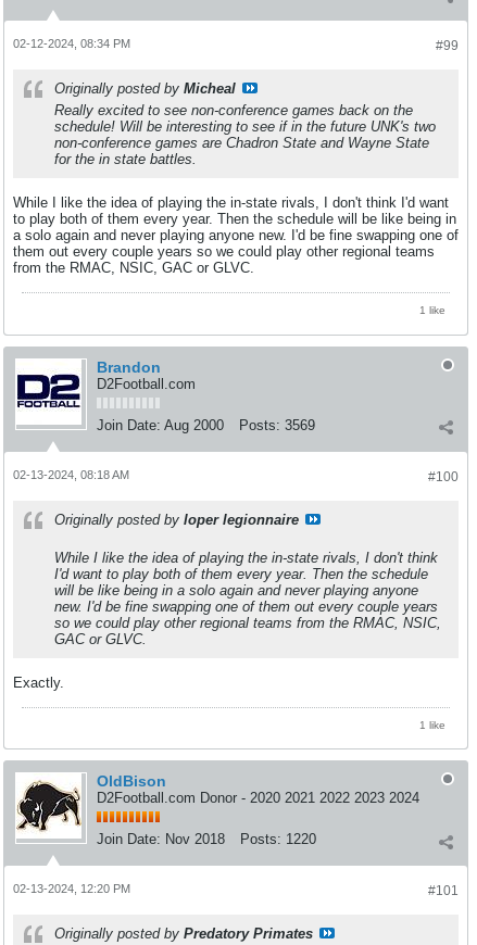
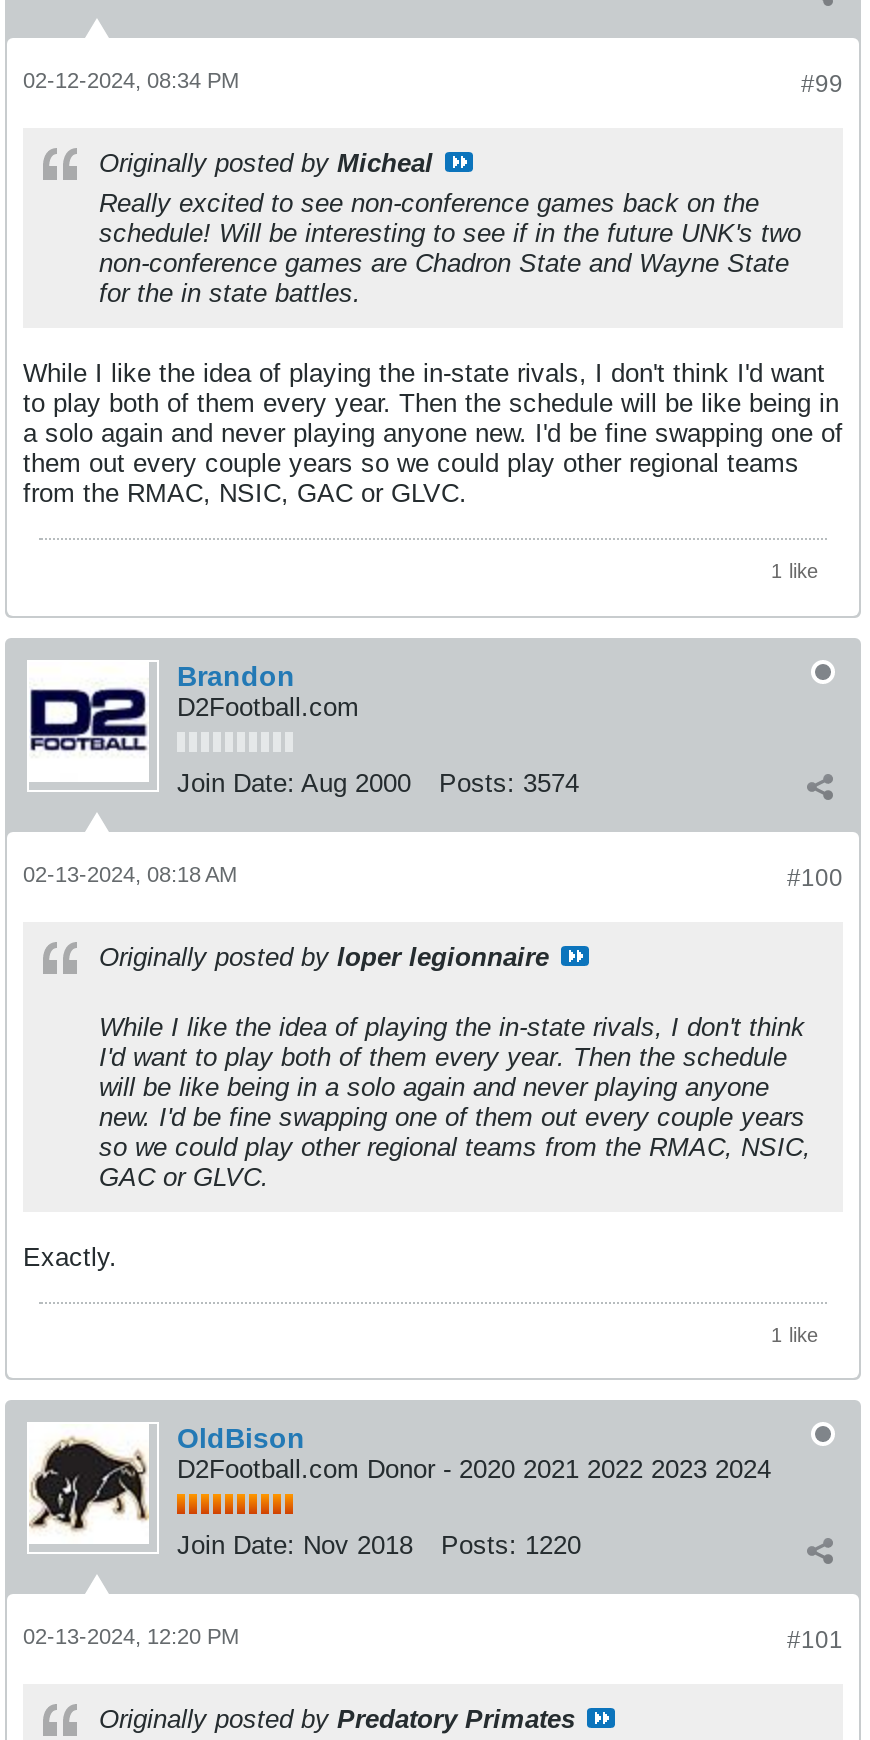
[97,417,315,433] Join Date: Aug 2000 Posts: 3569 -> [177,767,579,797] Join Date: Aug 2000 Posts: 3574

